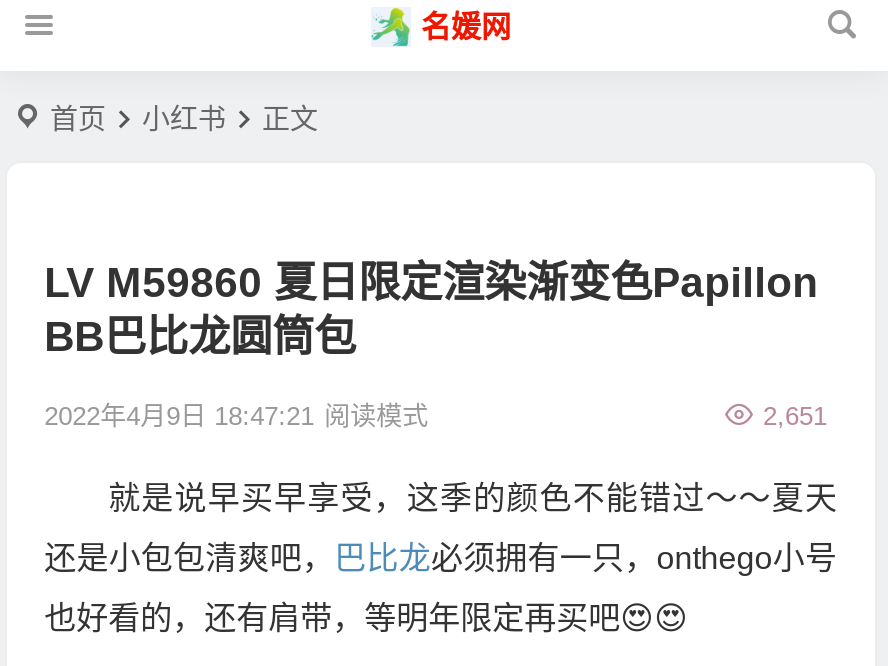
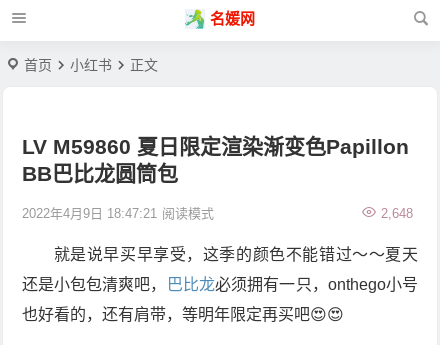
[763,401,827,431] 2,651 -> [381,206,413,221] 2,648

